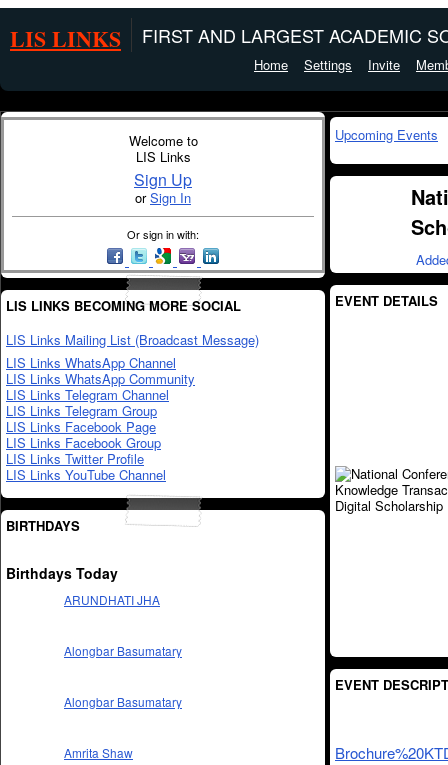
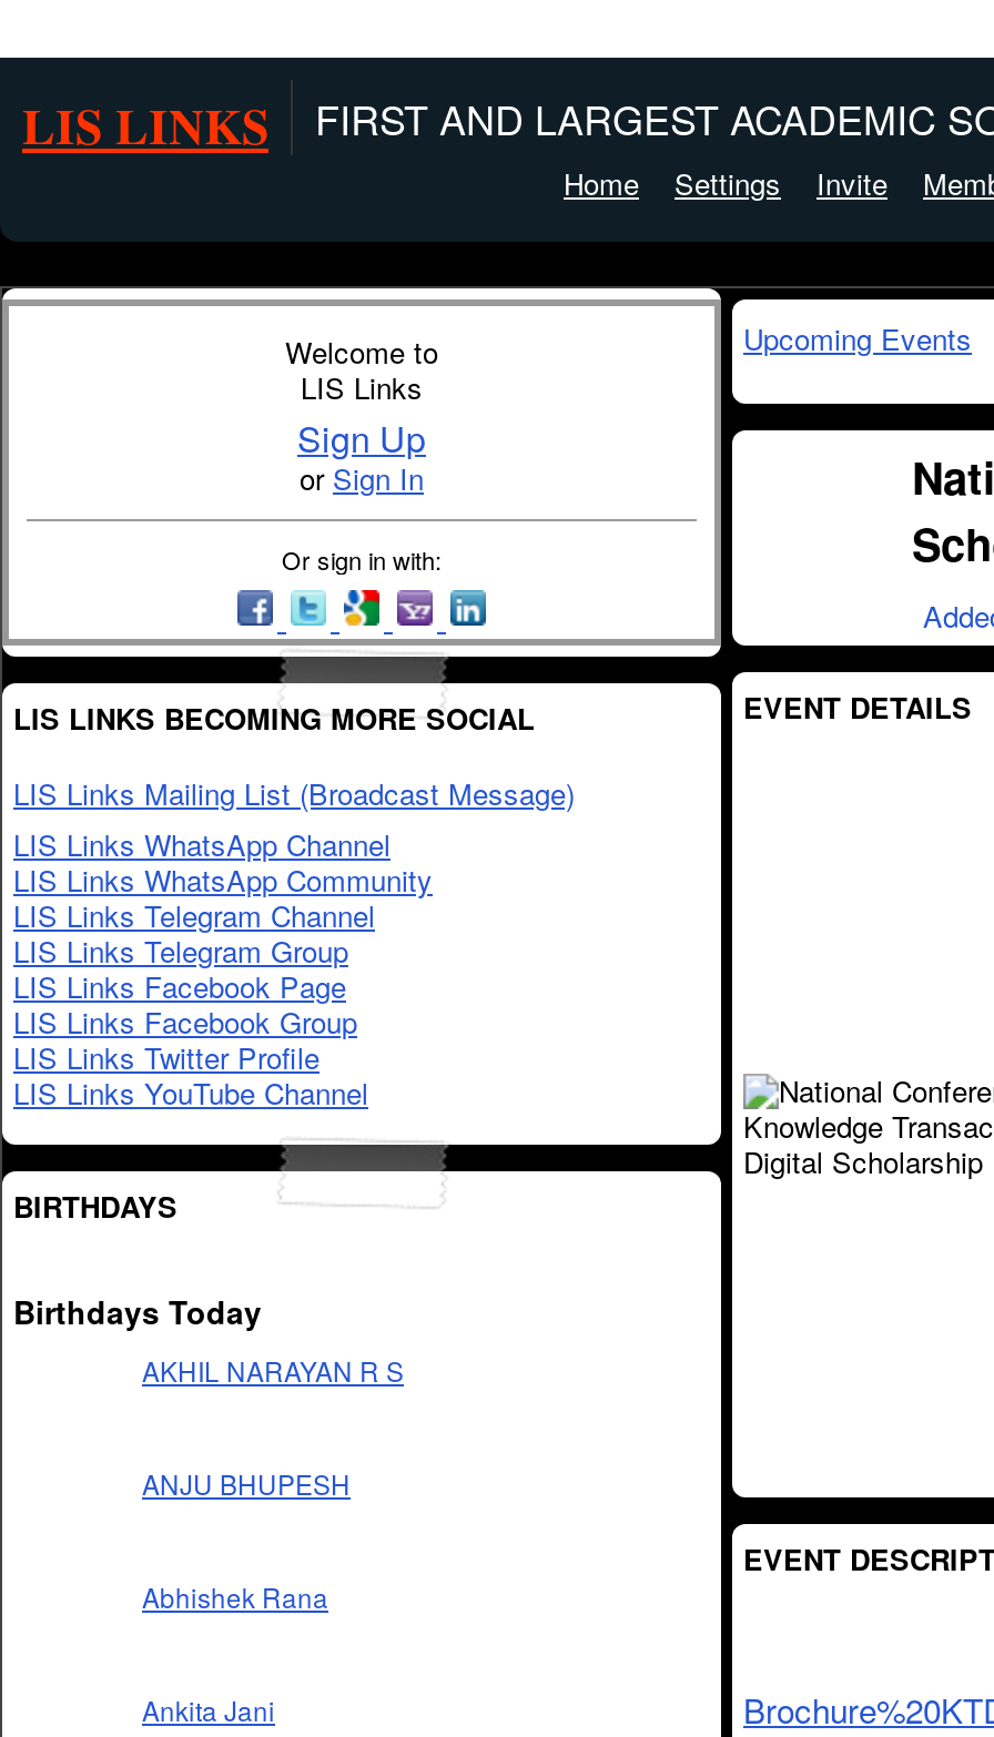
[64,591,160,608] ARUNDHATI JHA -> [142,1351,404,1389] AKHIL NARAYAN R S
[64,642,182,659] Alongbar Basumatary -> [142,1464,351,1502] ANJU BHUPESH
[64,693,182,710] Alongbar Basumatary -> [142,1577,328,1615] Abhishek Rana
[64,744,133,761] Amrita Shaw -> [142,1691,275,1728] Ankita Jani

